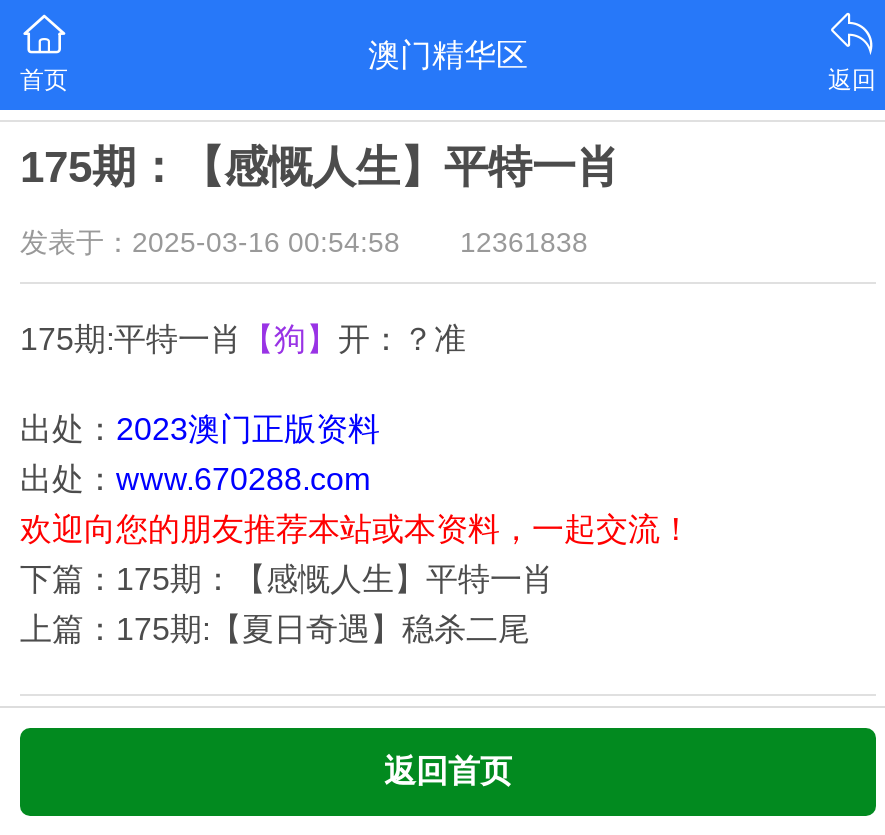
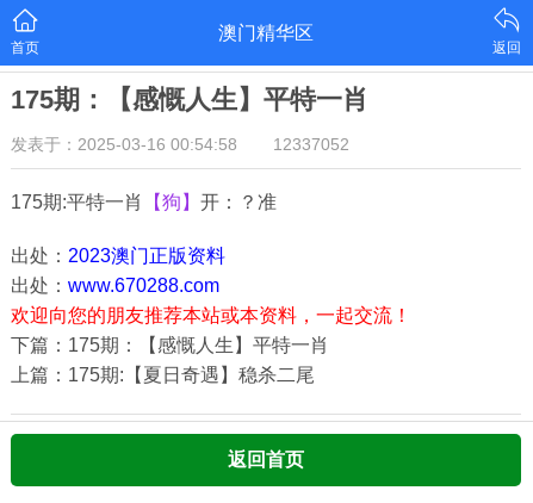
[20,226,588,258] 发表于：2025-03-16 00:54:58 12361838 -> [11,135,349,154] 发表于：2025-03-16 00:54:58 12337052

